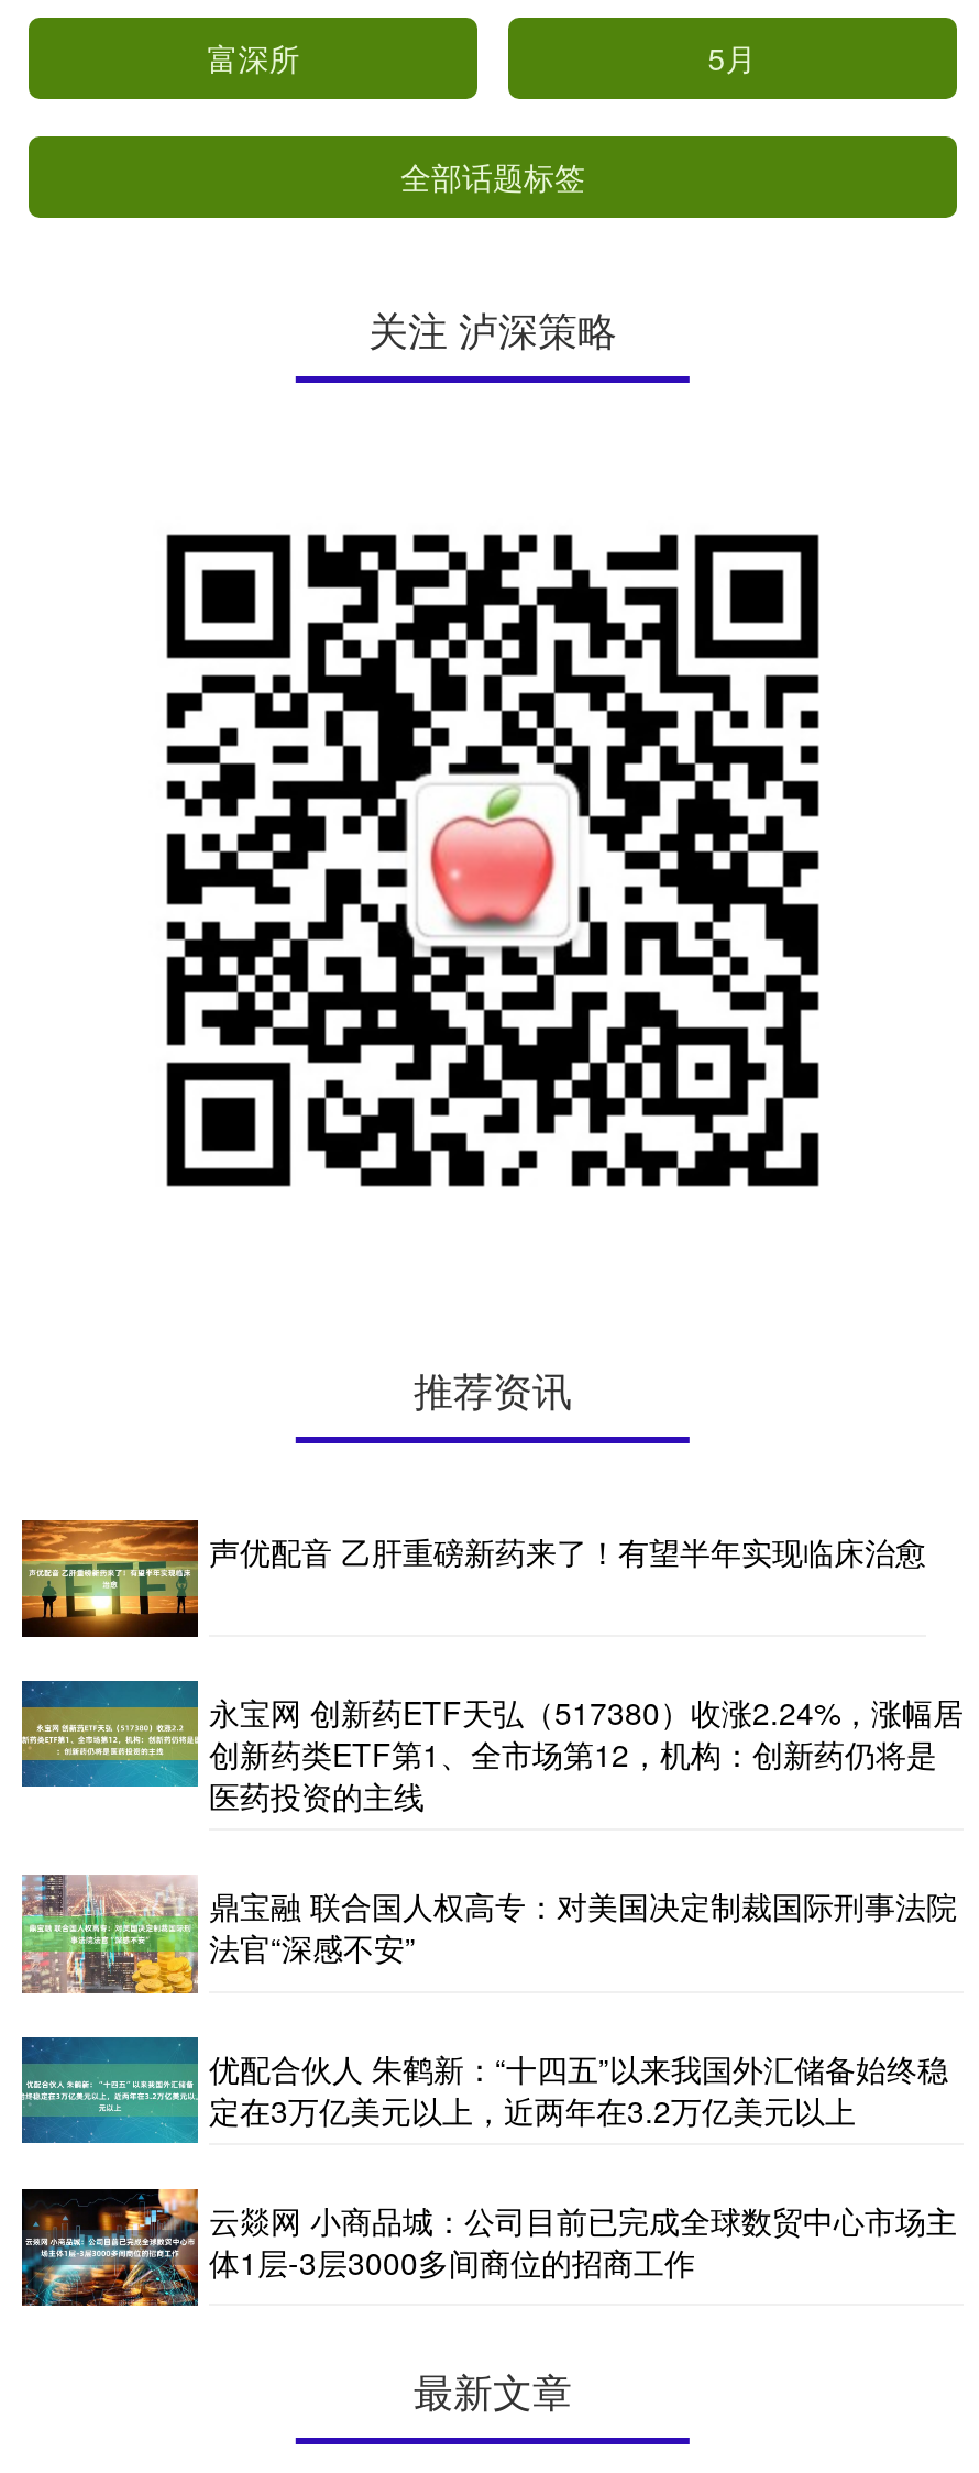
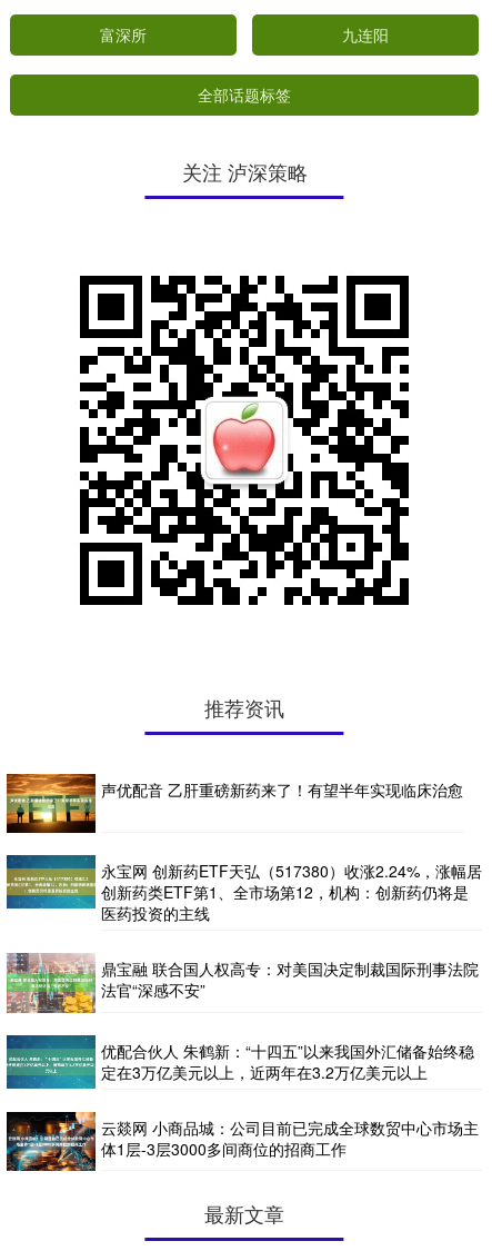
[708,35,756,79] 5月 -> [342,23,388,46] 九连阳

